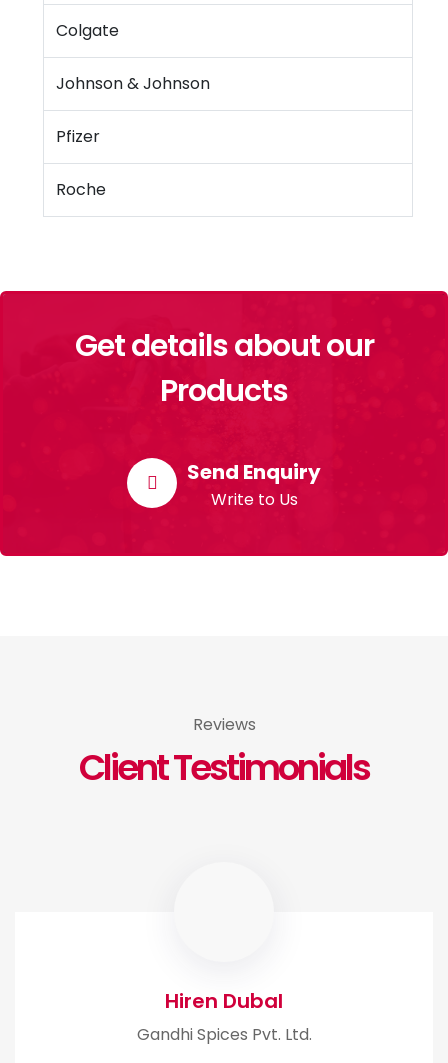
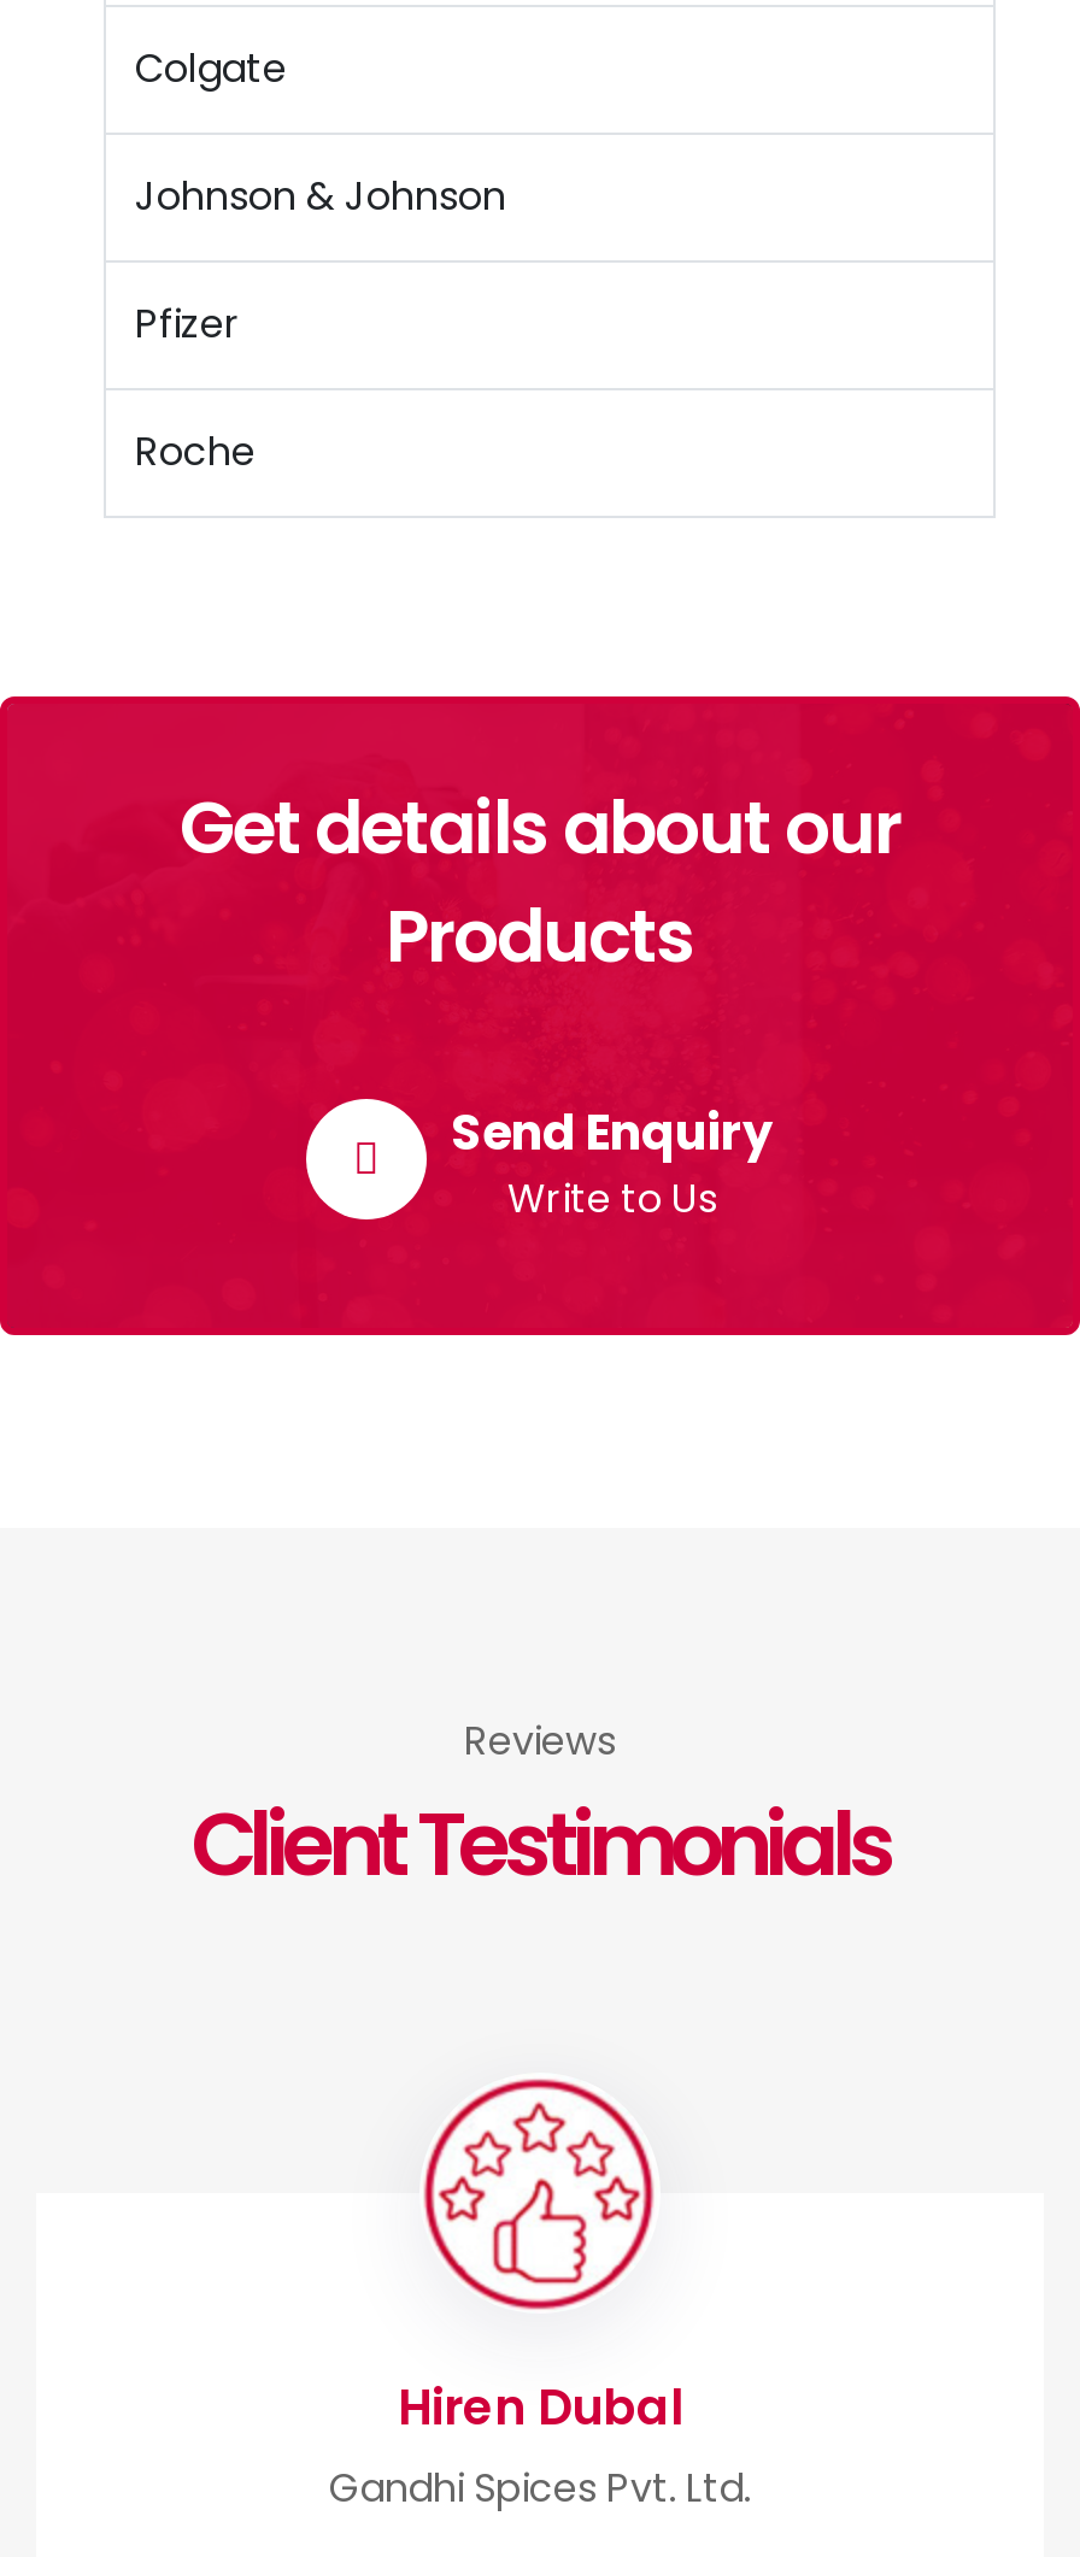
none -> [422,2077,656,2311] [image]

